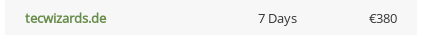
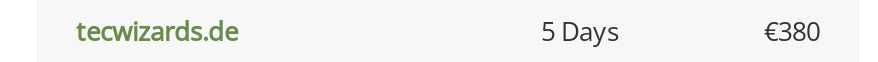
[257,9,296,27] 7 Days -> [541,13,619,49] 5 Days

